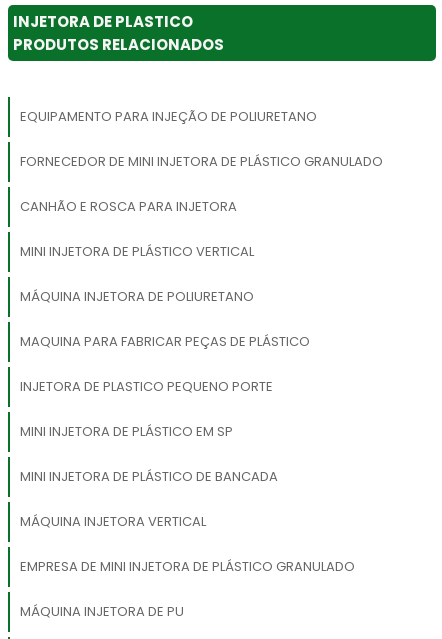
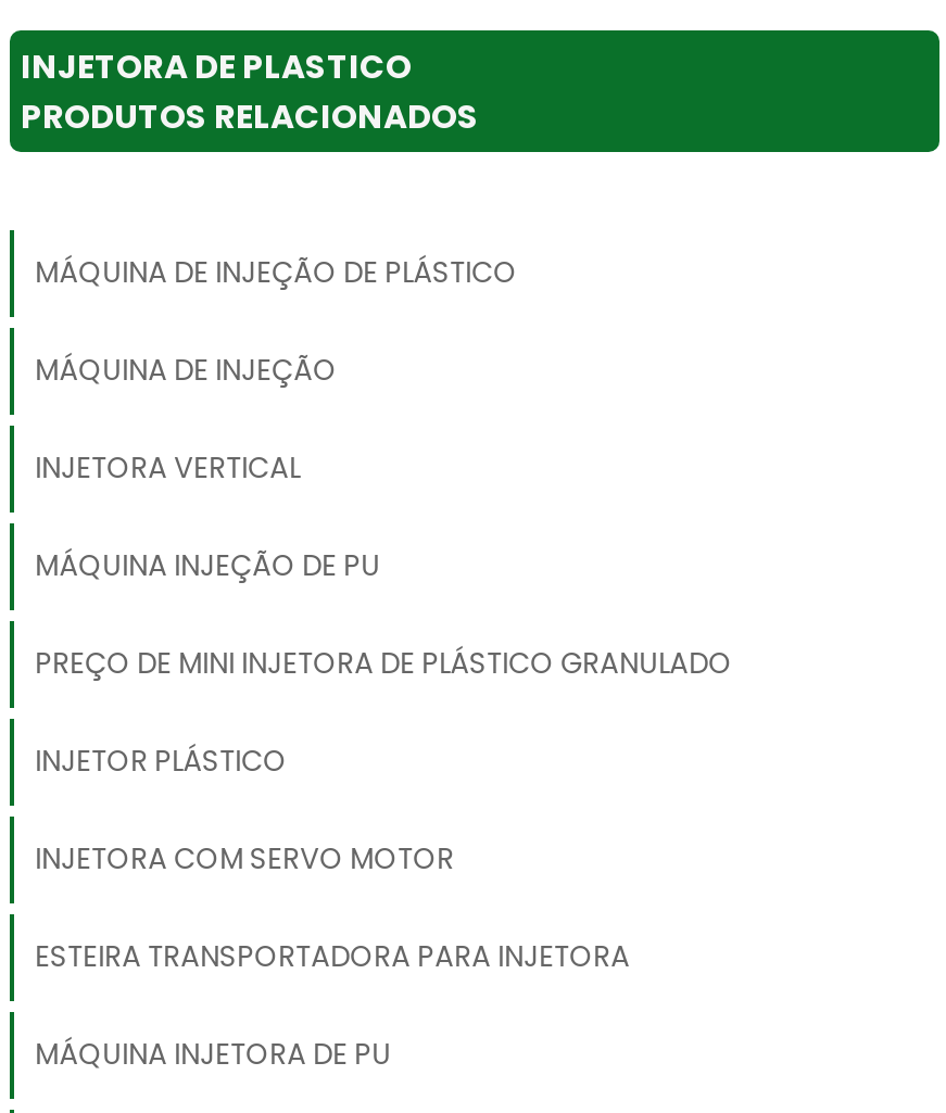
[20,107,383,576] EQUIPAMENTO PARA INJEÇÃO DE POLIURETANO | FORNECEDOR DE MINI INJETORA DE PLÁSTICO GRANULADO | CANHÃO E ROSCA PARA INJETORA | MINI INJETORA DE PLÁSTICO VERTICAL | MÁQUINA INJETORA DE POLIURETANO | MAQUINA PARA FABRICAR PEÇAS DE PLÁSTICO | INJETORA DE PLASTICO PEQUENO PORTE | MINI INJETORA DE PLÁSTICO EM SP | MINI INJETORA DE PLÁSTICO DE BANCADA | MÁQUINA INJETORA VERTICAL | EMPRESA DE MINI INJETORA DE PLÁSTICO GRANULADO -> [35,252,732,977] MÁQUINA DE INJEÇÃO DE PLÁSTICO | MÁQUINA DE INJEÇÃO | INJETORA VERTICAL | MÁQUINA INJEÇÃO DE PU | PREÇO DE MINI INJETORA DE PLÁSTICO GRANULADO | INJETOR PLÁSTICO | INJETORA COM SERVO MOTOR | ESTEIRA TRANSPORTADORA PARA INJETORA

